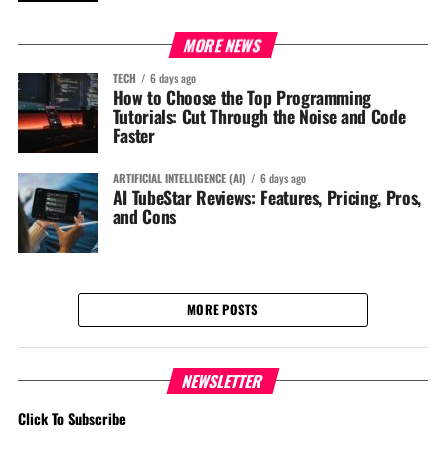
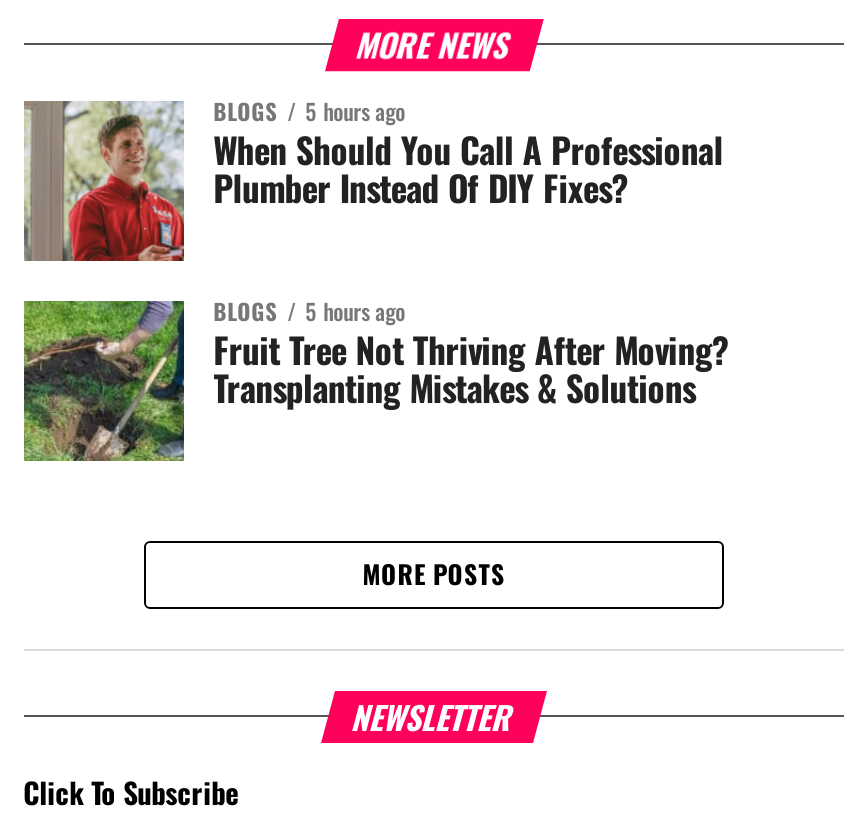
[17,70,405,154] [image] | TECH | 6 days ago | How to Choose the Top Programming | Tutorials: Cut Through the Noise and Code | Faster -> [22,95,723,263] [image] | BLOGS | 5 hours ago | When Should You Call A Professional | Plumber Instead Of DIY Fixes?
[17,170,421,254] [image] | ARTIFICIAL INTELLIGENCE (AI) | 6 days ago | AI TubeStar Reviews: Features, Pricing, Pros, | and Cons -> [22,295,729,463] [image] | BLOGS | 5 hours ago | Fruit Tree Not Thriving After Moving? | Transplanting Mistakes & Solutions

